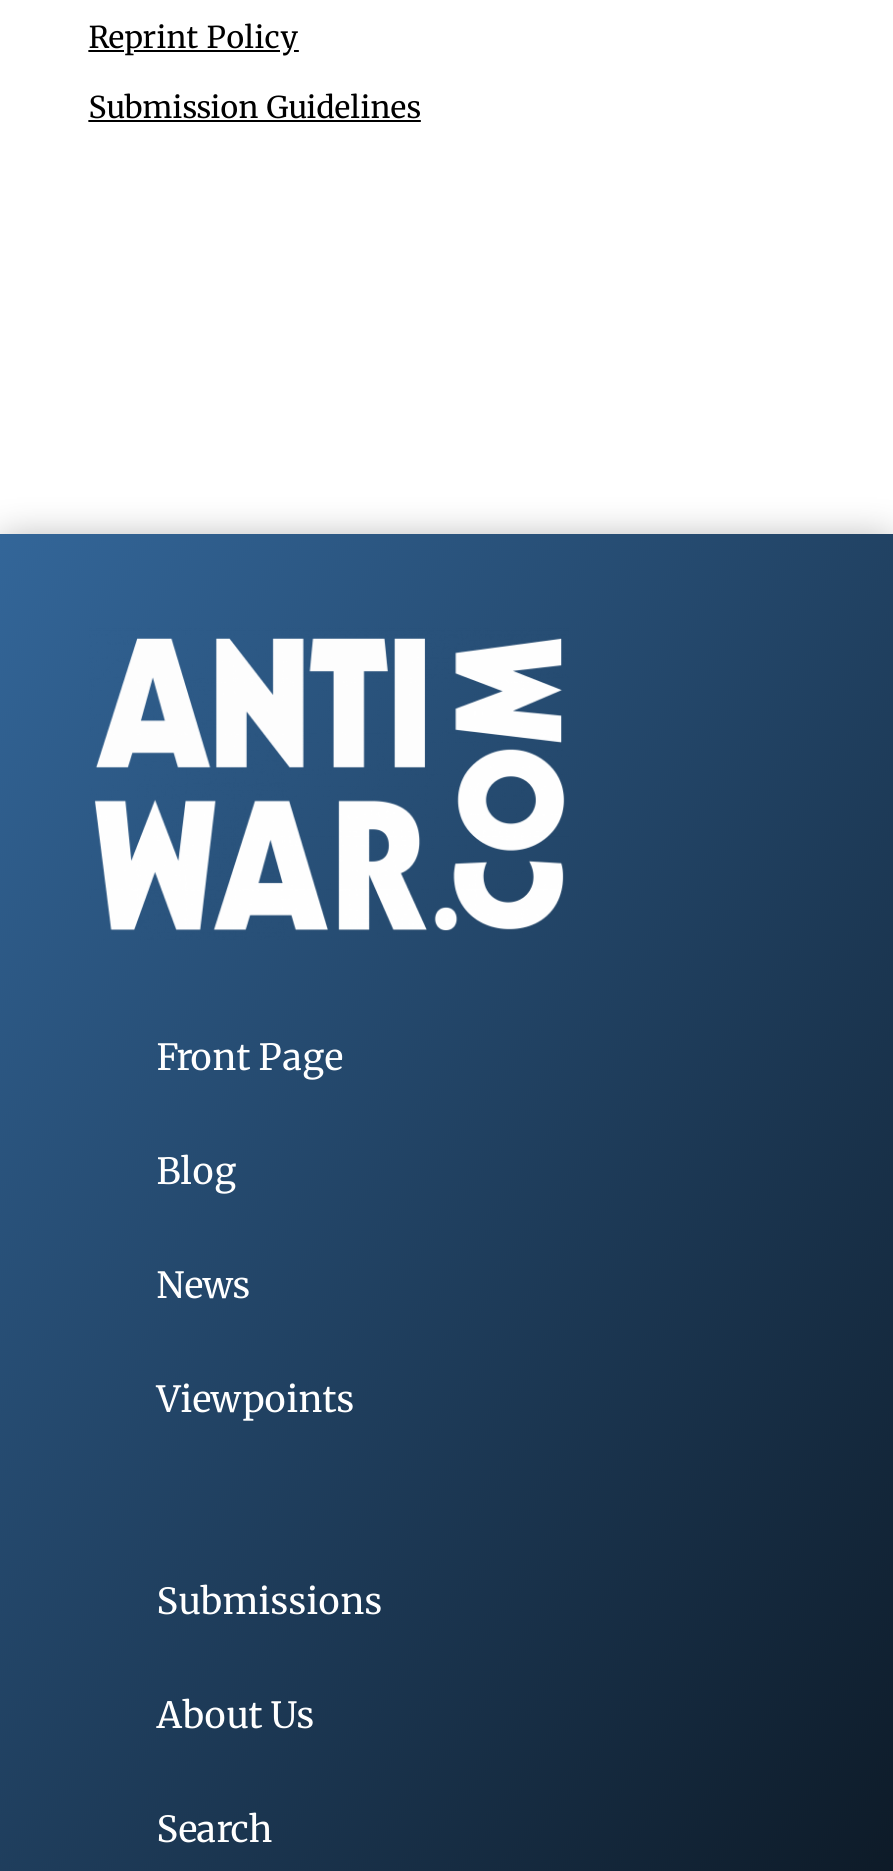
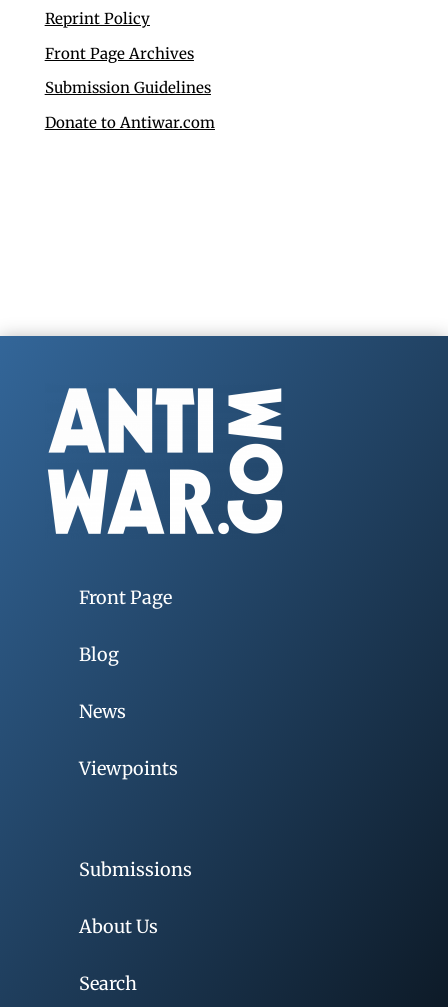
none -> [45,44,194,63] Front Page Archives
none -> [45,113,215,132] Donate to Antiwar.com

